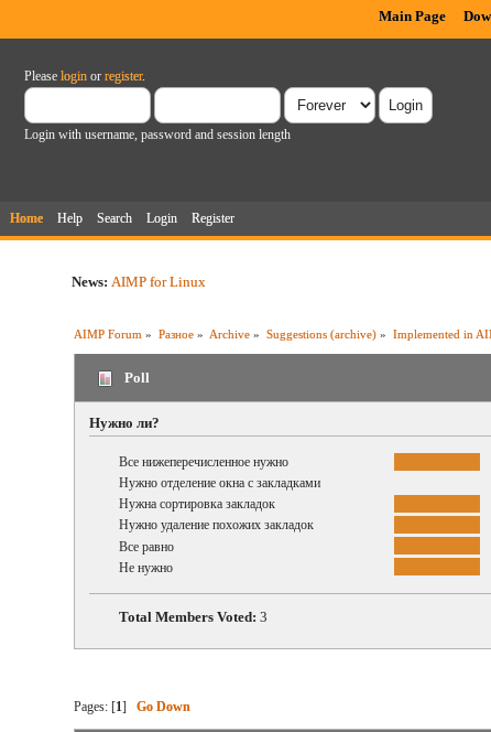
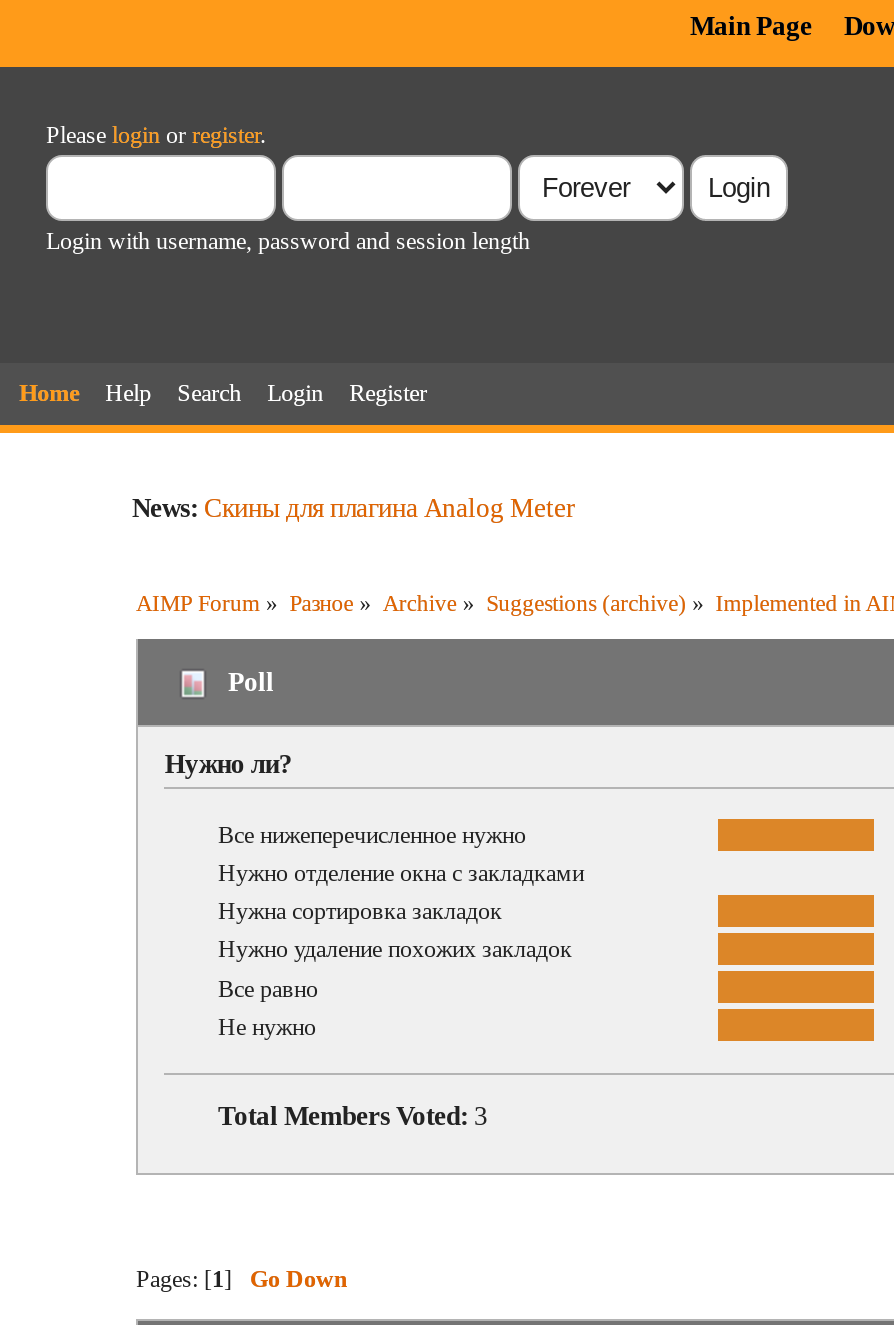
[72,273,206,290] News: AIMP for Linux -> [132,493,574,523] News: Скины для плагина Analog Meter

